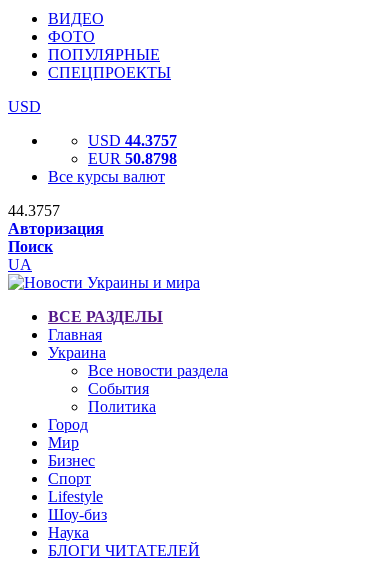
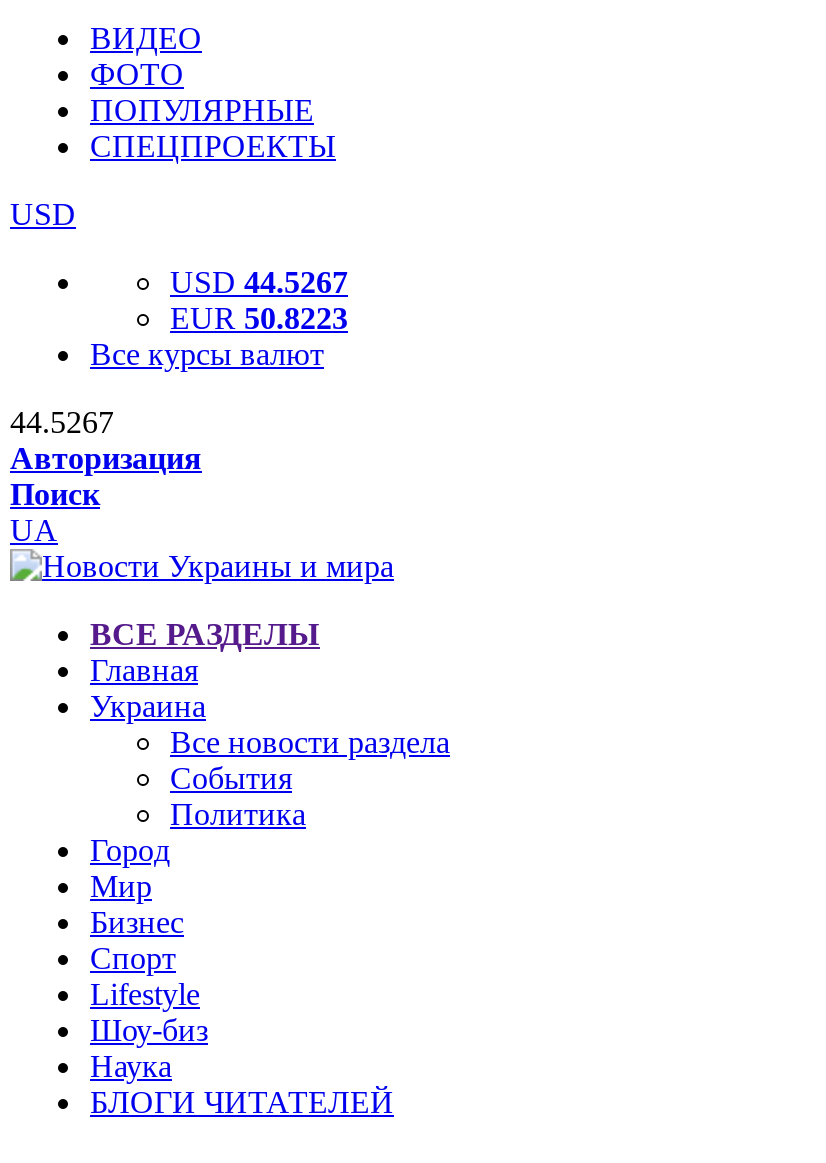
[88,132,177,149] USD 44.3757 -> [170,265,348,299] USD 44.5267
[88,150,177,167] EUR 50.8798 -> [170,301,348,335] EUR 50.8223
[8,202,60,219] 44.3757 -> [10,405,114,439] 44.5267

